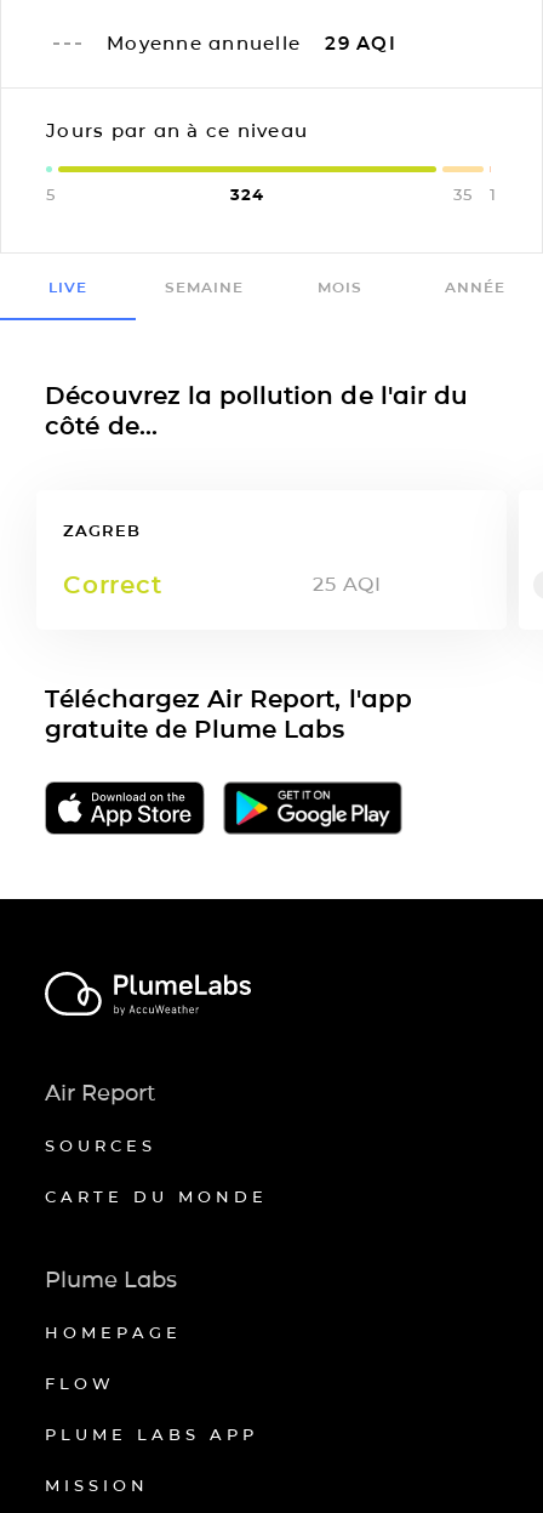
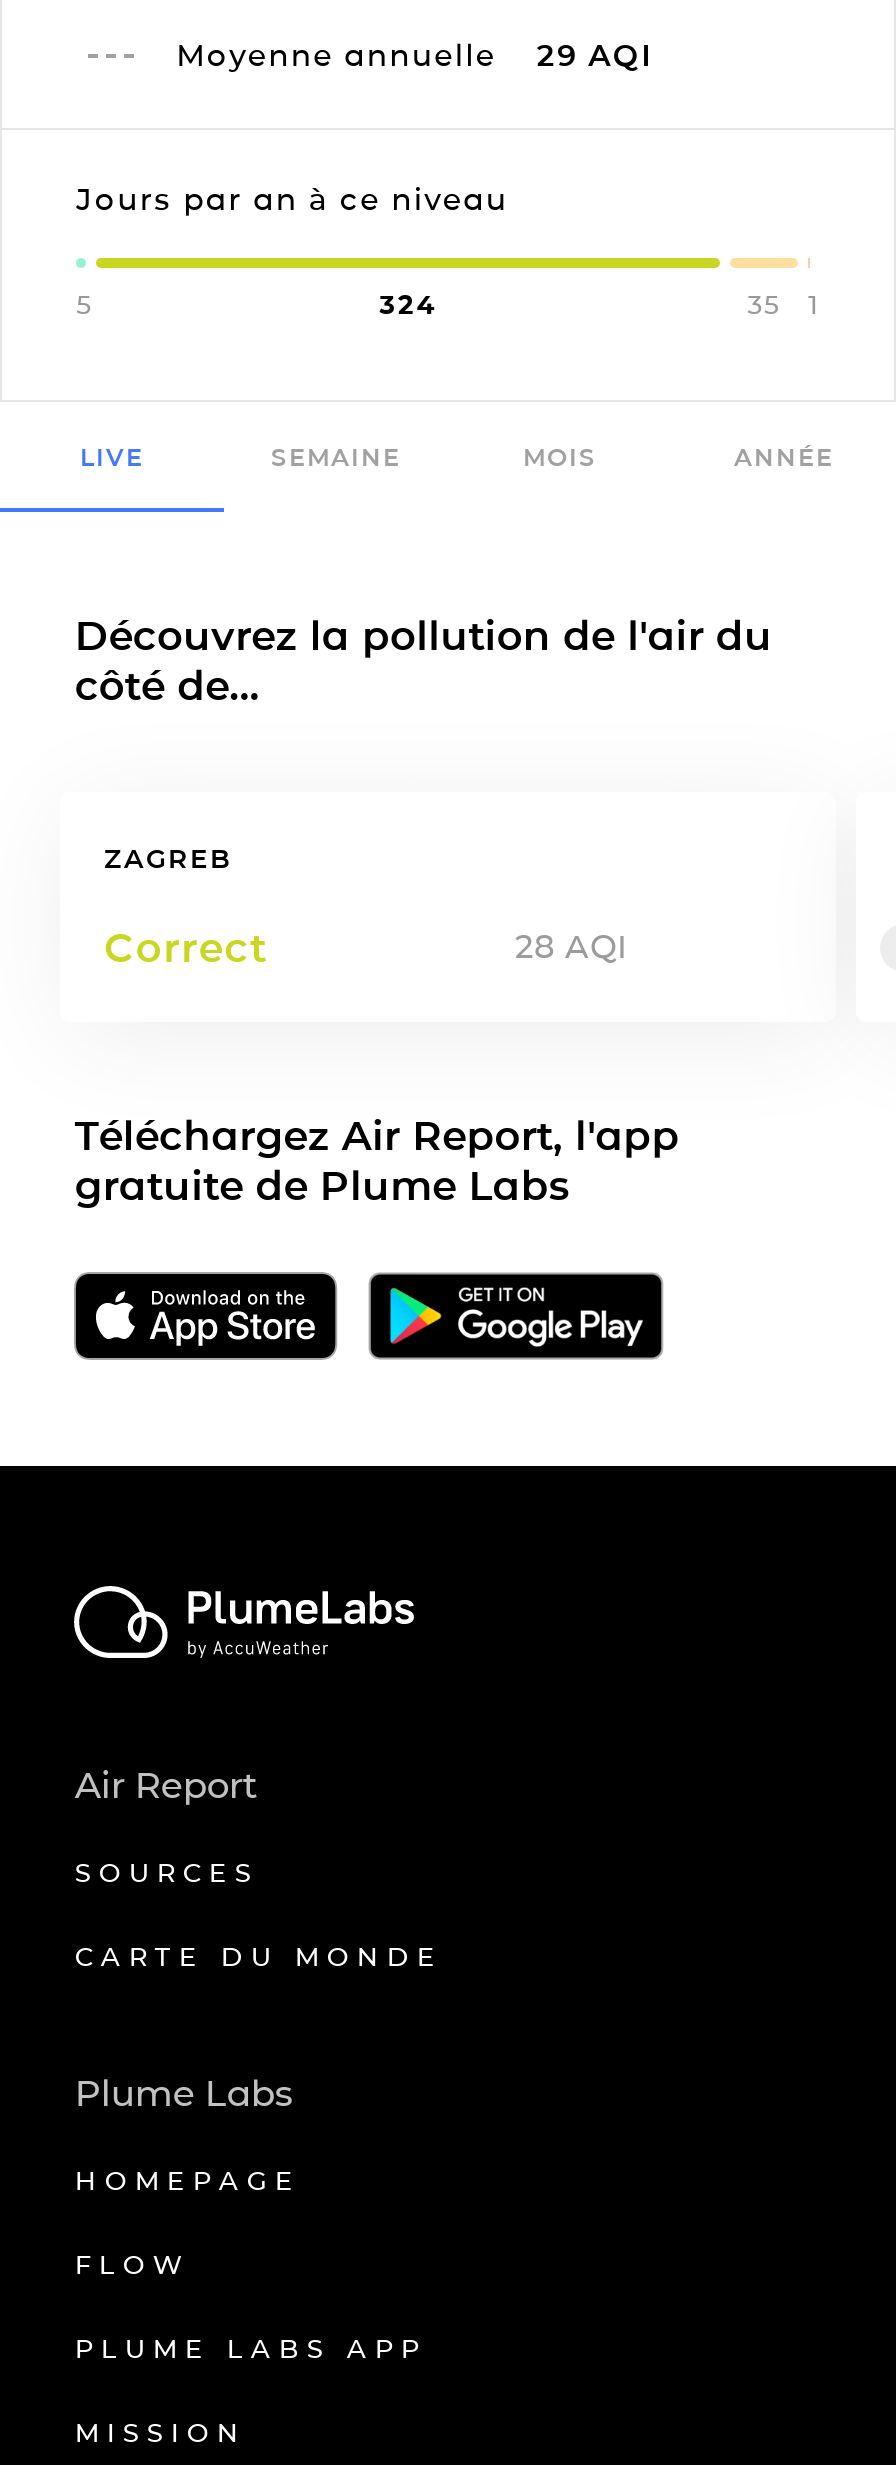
[313,572,381,595] 25 AQI -> [515,928,628,966] 28 AQI

